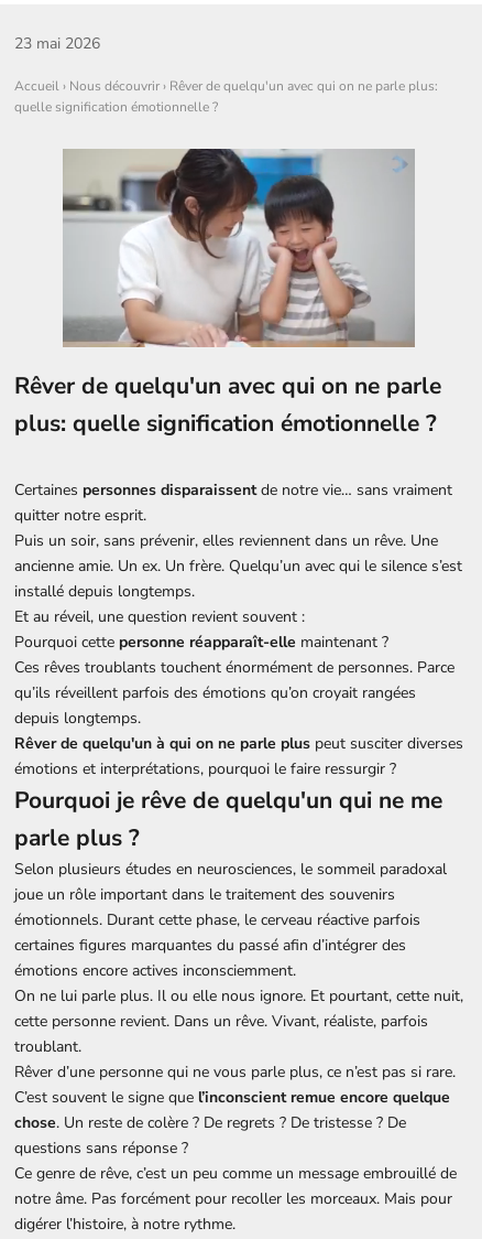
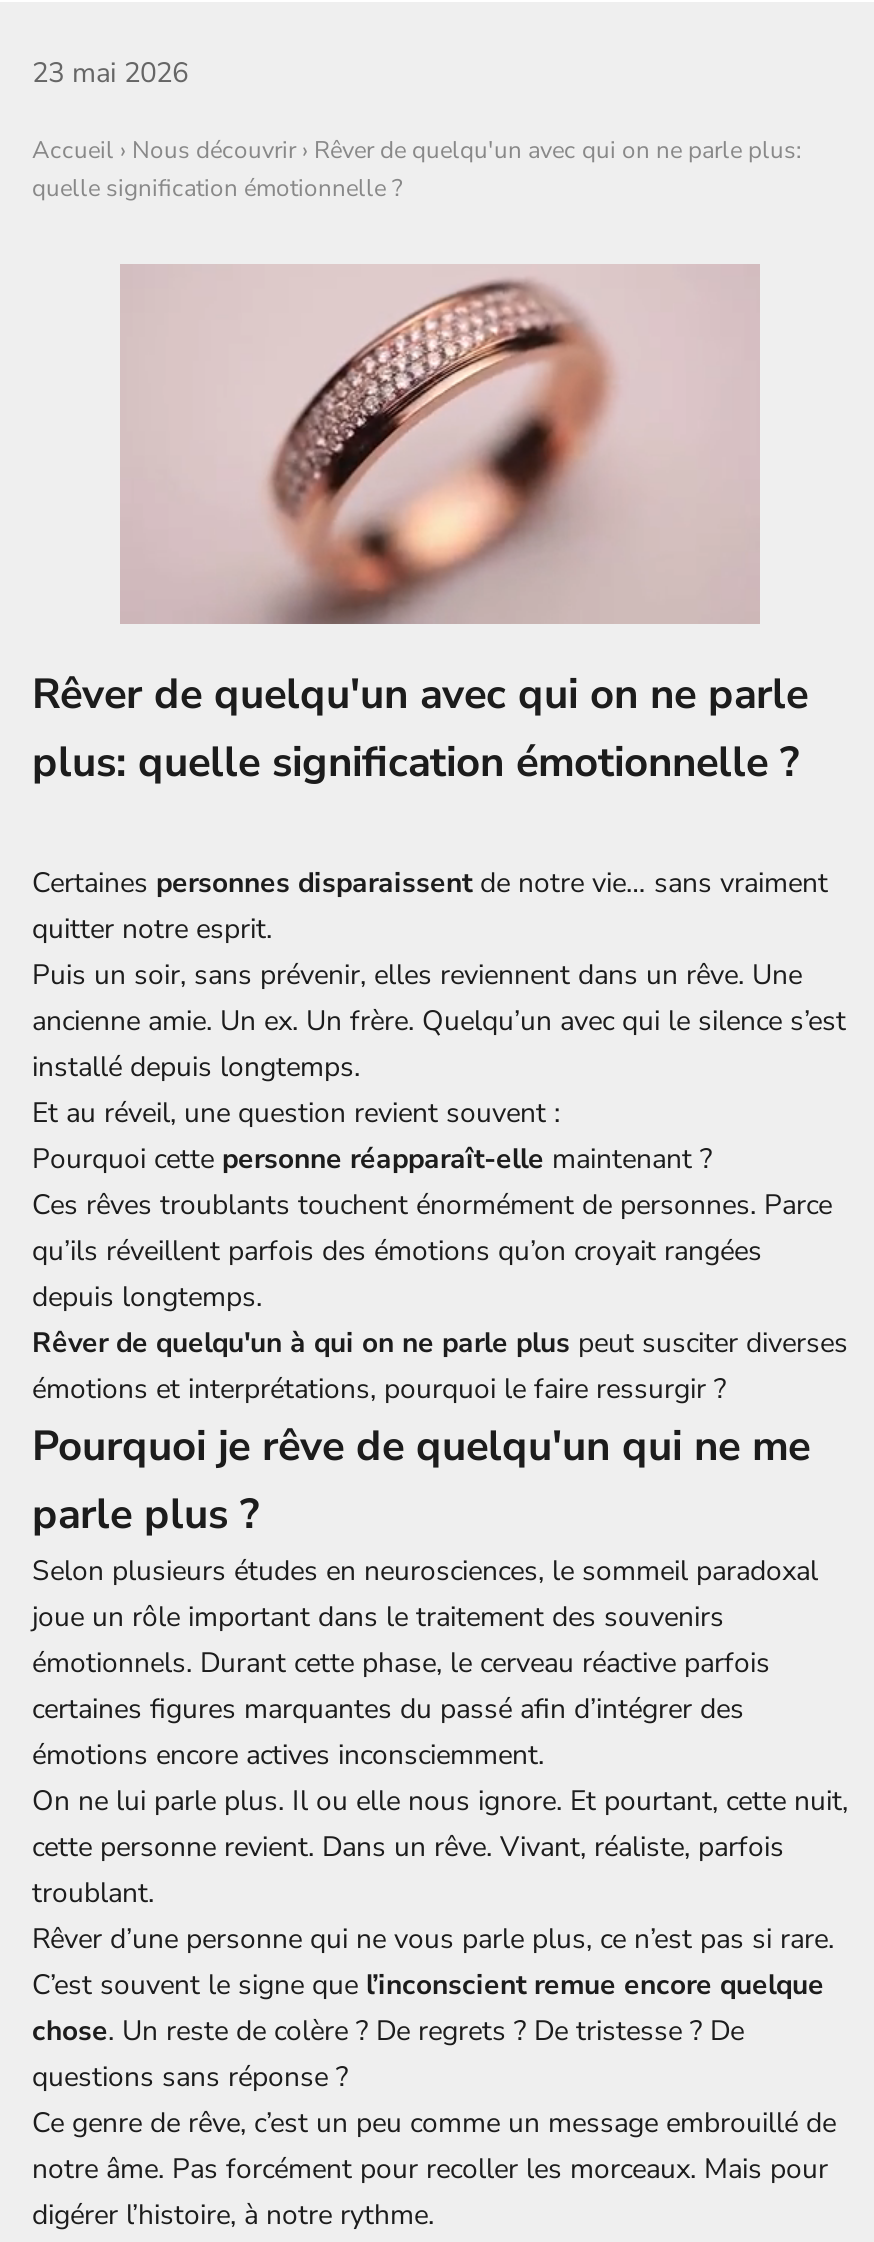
[62,148,415,347] [image] -> [120,264,758,626] [image]

